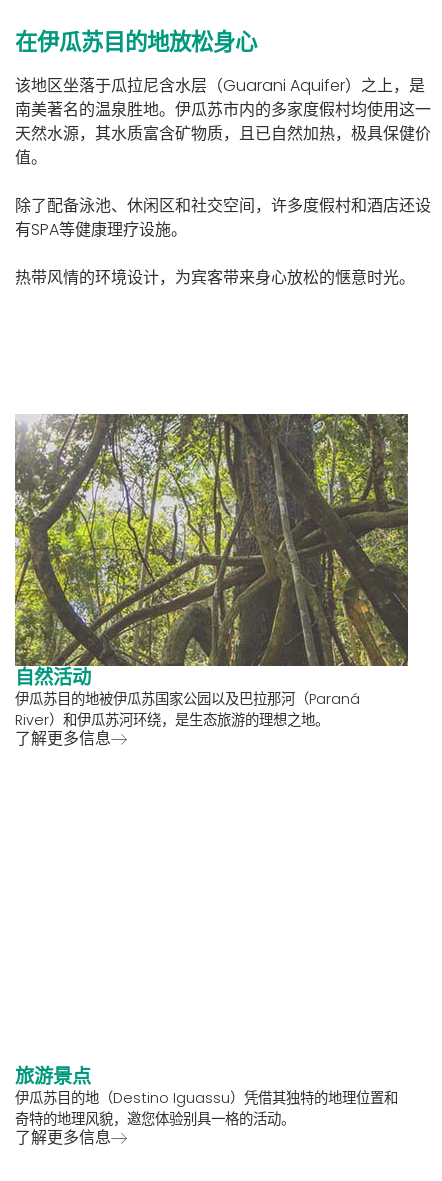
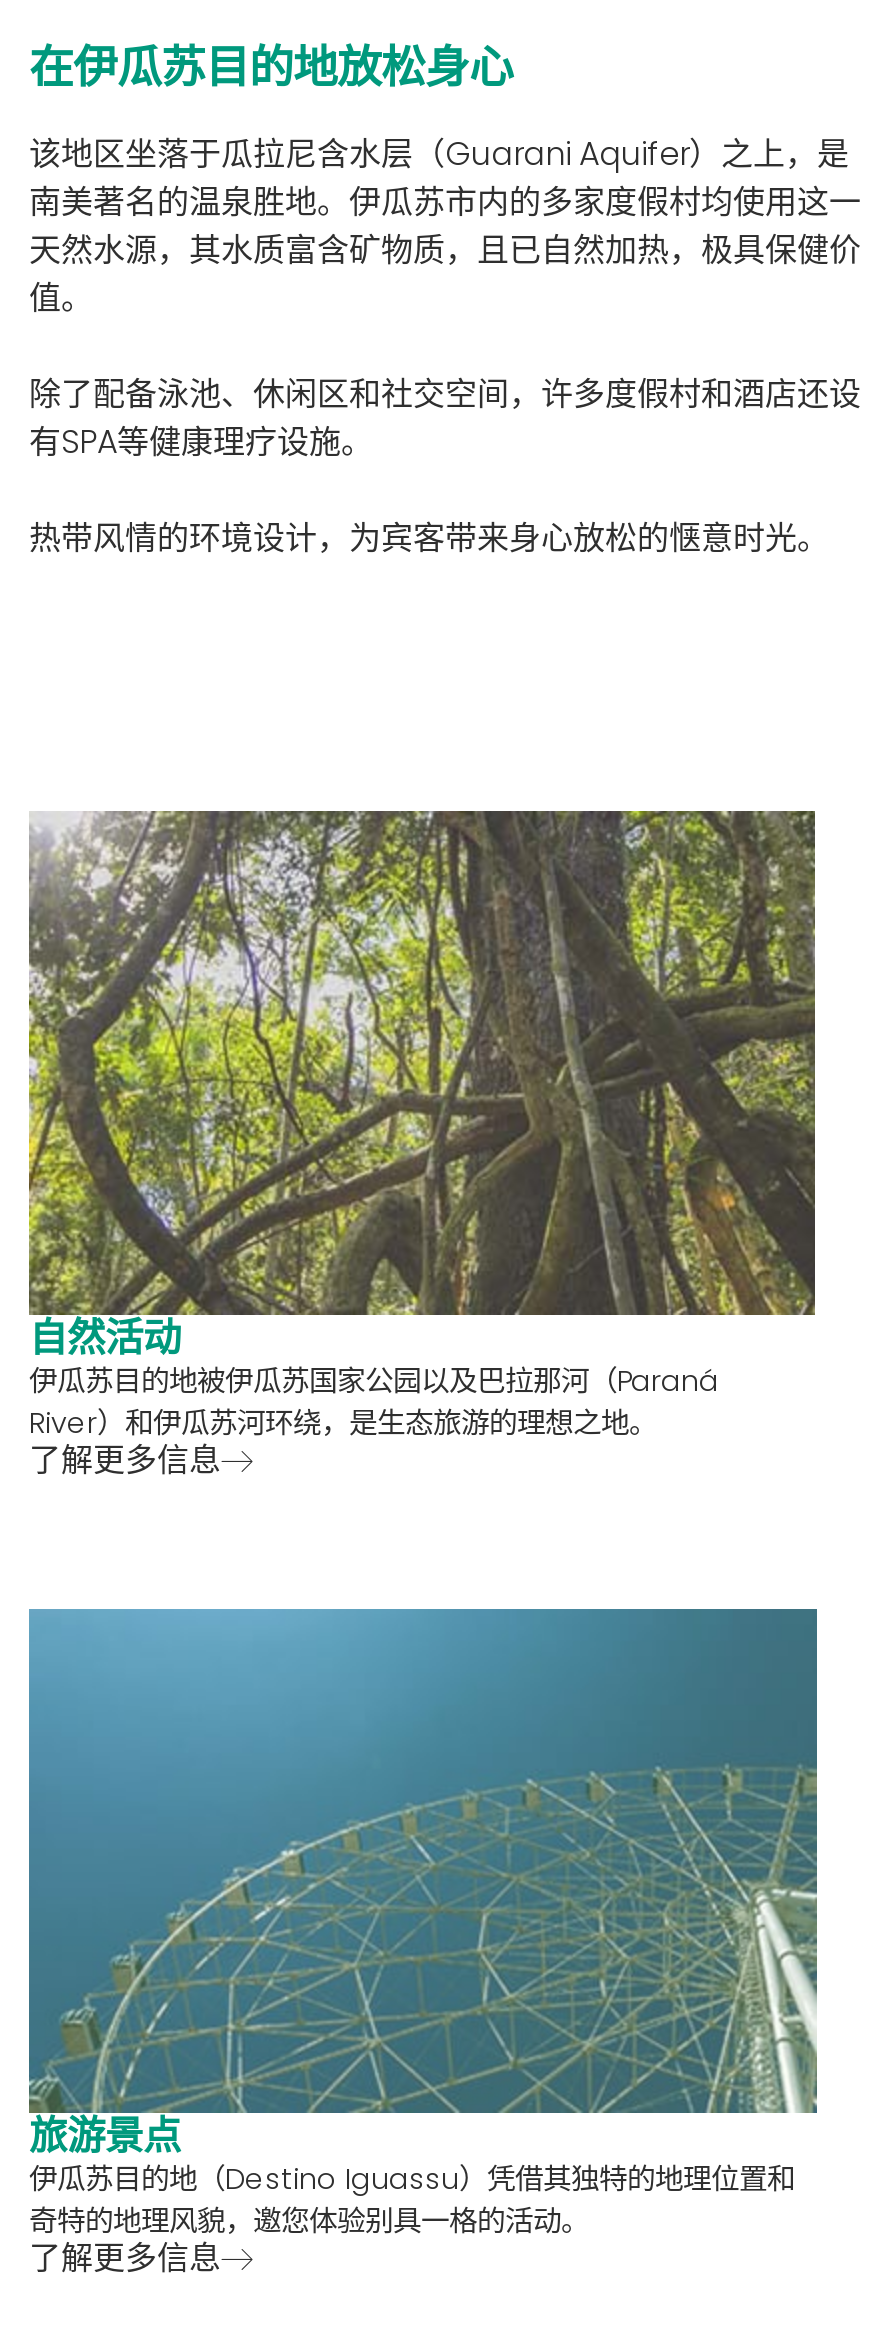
none -> [27,1607,819,2115] [image]

